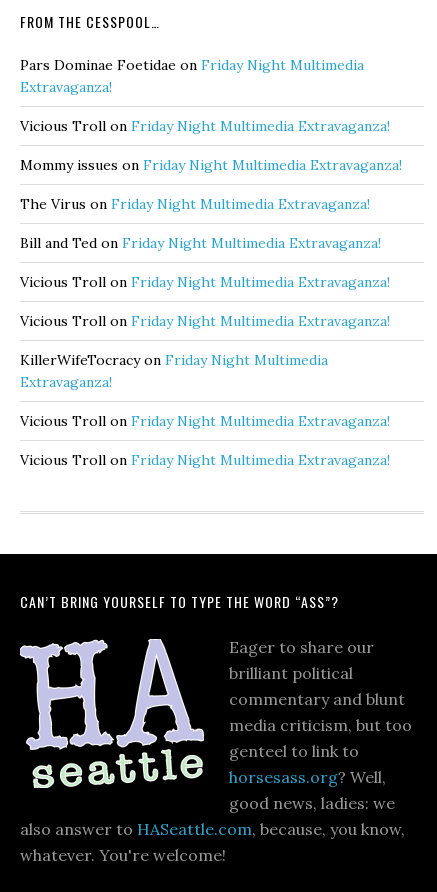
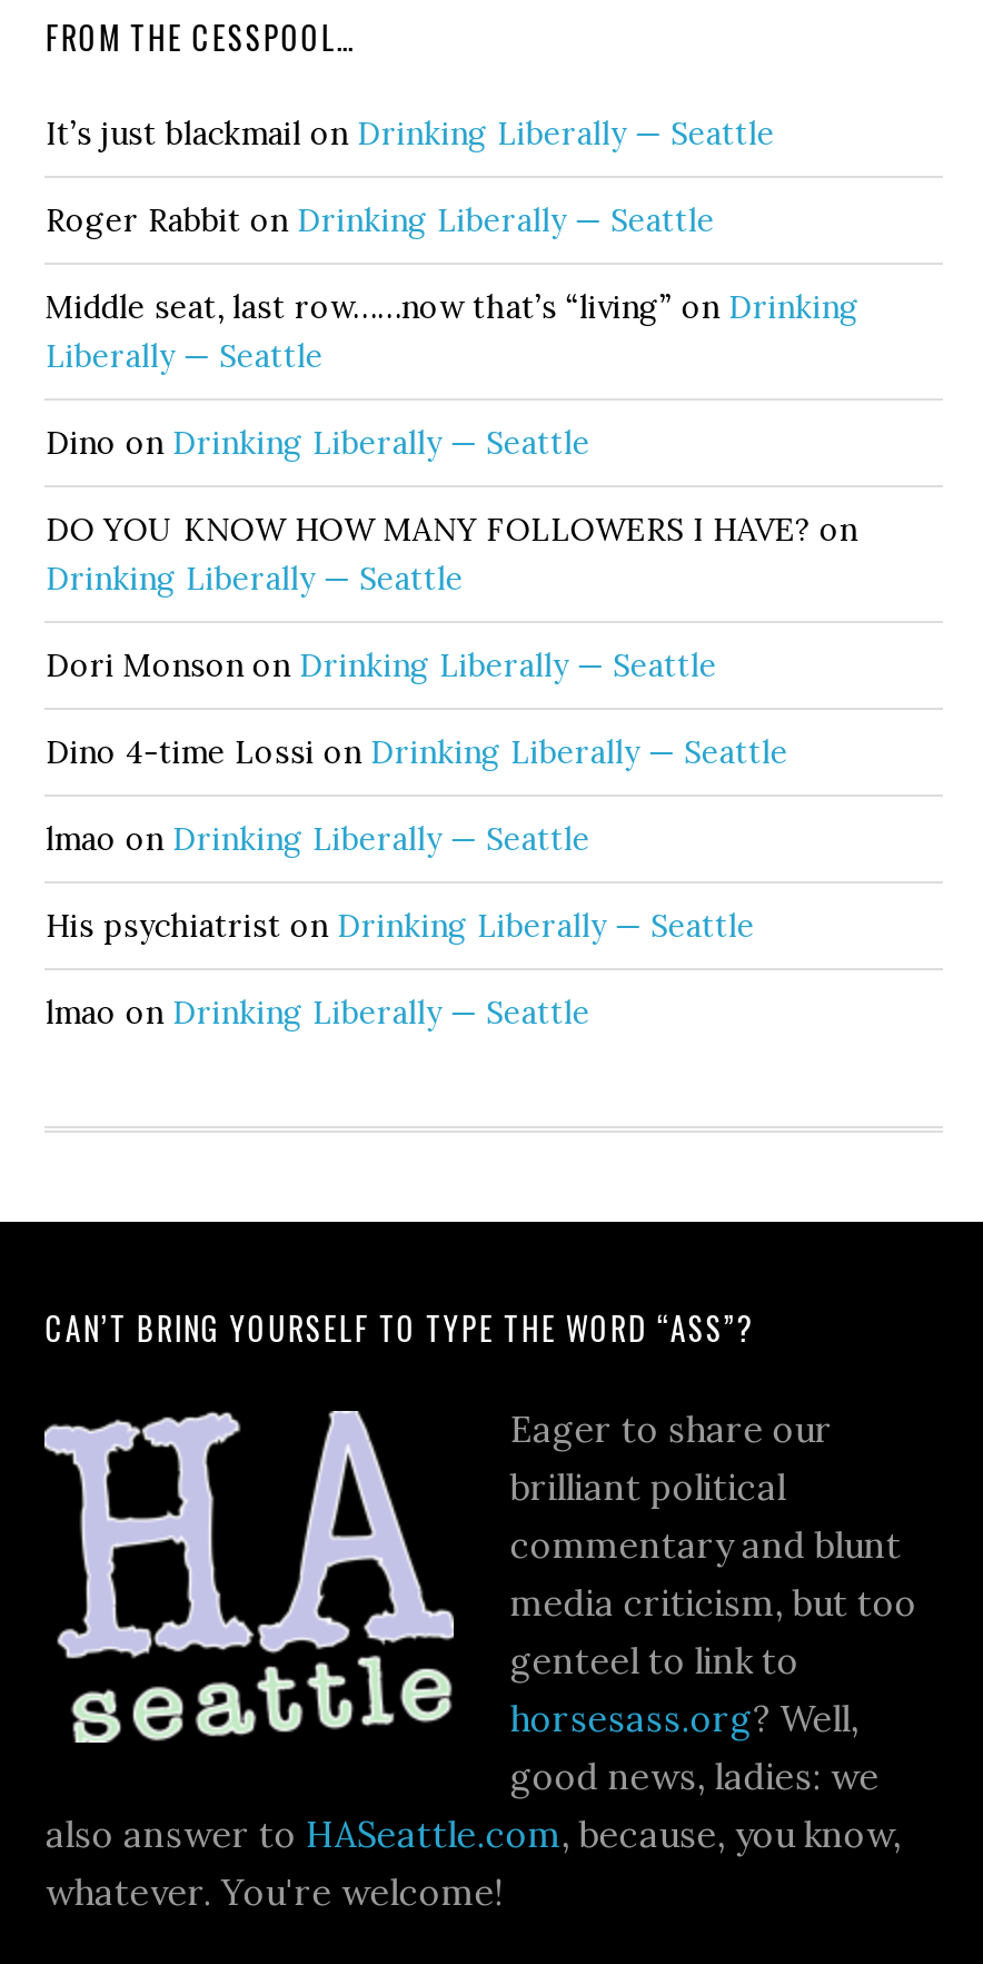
[20,56,364,96] Pars Dominae Foetidae on Friday Night Multimedia | Extravaganza! -> [45,114,775,154] It’s just blackmail on Drinking Liberally — Seattle
[20,117,390,135] Vicious Troll on Friday Night Multimedia Extravaganza! -> [45,200,715,240] Roger Rabbit on Drinking Liberally — Seattle
[20,156,402,174] Mommy issues on Friday Night Multimedia Extravaganza! -> [45,287,859,376] Middle seat, last row……now that’s “living” on Drinking | Liberally — Seattle
[20,195,370,213] The Virus on Friday Night Multimedia Extravaganza! -> [45,423,590,463] Dino on Drinking Liberally — Seattle
[20,234,381,252] Bill and Ted on Friday Night Multimedia Extravaganza! -> [45,510,857,599] DO YOU KNOW HOW MANY FOLLOWERS I HAVE? on | Drinking Liberally — Seattle
[20,273,390,291] Vicious Troll on Friday Night Multimedia Extravaganza! -> [45,645,717,685] Dori Monson on Drinking Liberally — Seattle
[20,312,390,330] Vicious Troll on Friday Night Multimedia Extravaganza! -> [45,732,788,772] Dino 4-time Lossi on Drinking Liberally — Seattle
[20,351,328,391] KillerWifeTocracy on Friday Night Multimedia | Extravaganza! -> [45,819,590,859] lmao on Drinking Liberally — Seattle
[20,412,390,430] Vicious Troll on Friday Night Multimedia Extravaganza! -> [45,906,755,946] His psychiatrist on Drinking Liberally — Seattle
[20,451,390,469] Vicious Troll on Friday Night Multimedia Extravaganza! -> [45,993,590,1033] lmao on Drinking Liberally — Seattle

